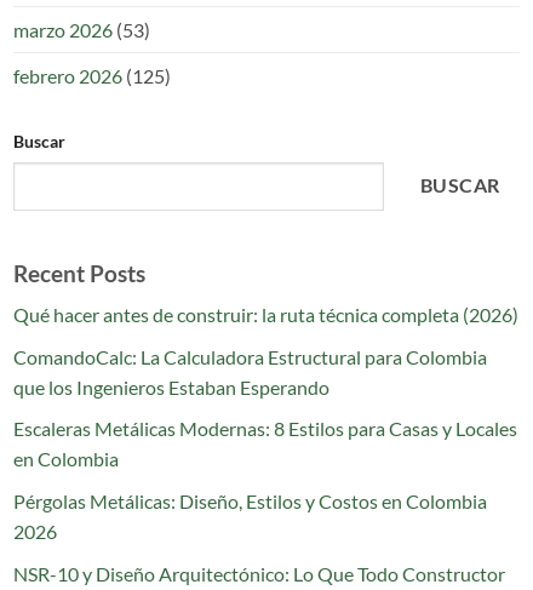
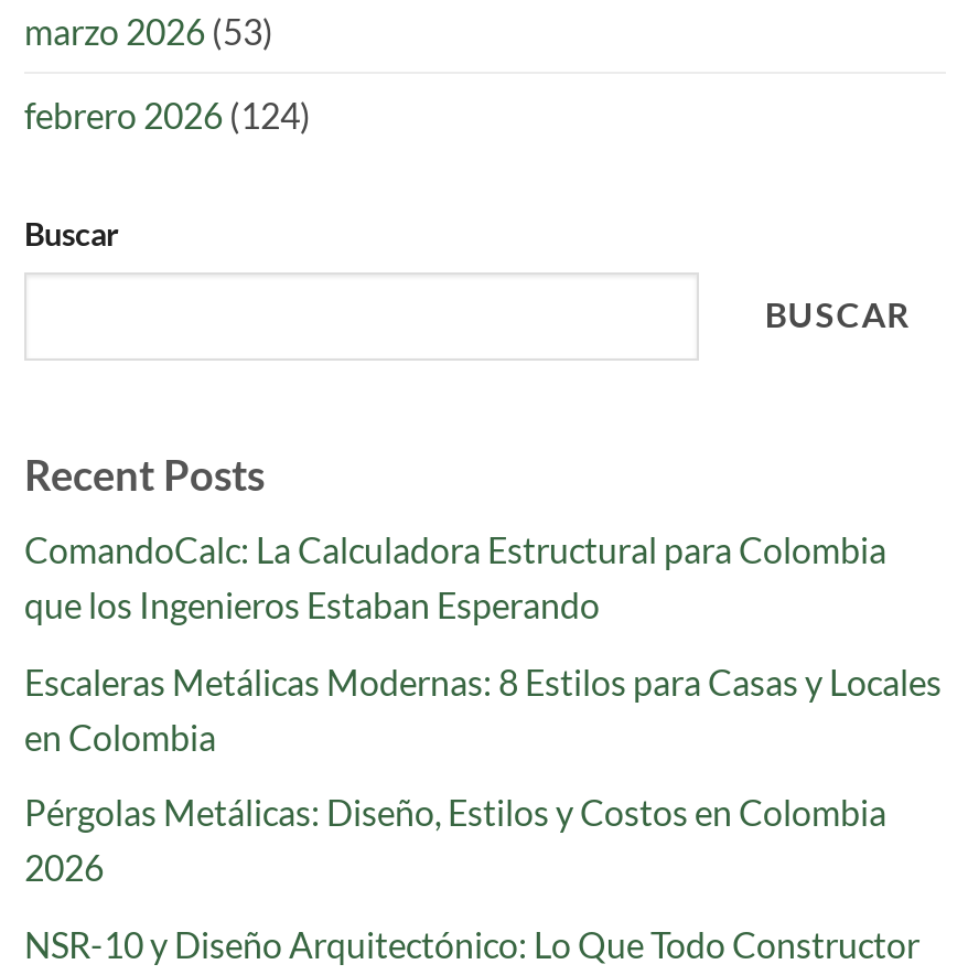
[13,64,171,87] febrero 2026 (125) -> [24,93,311,135] febrero 2026 (124)
[13,303,518,326] Qué hacer antes de construir: la ruta técnica completa (2026) -> none

